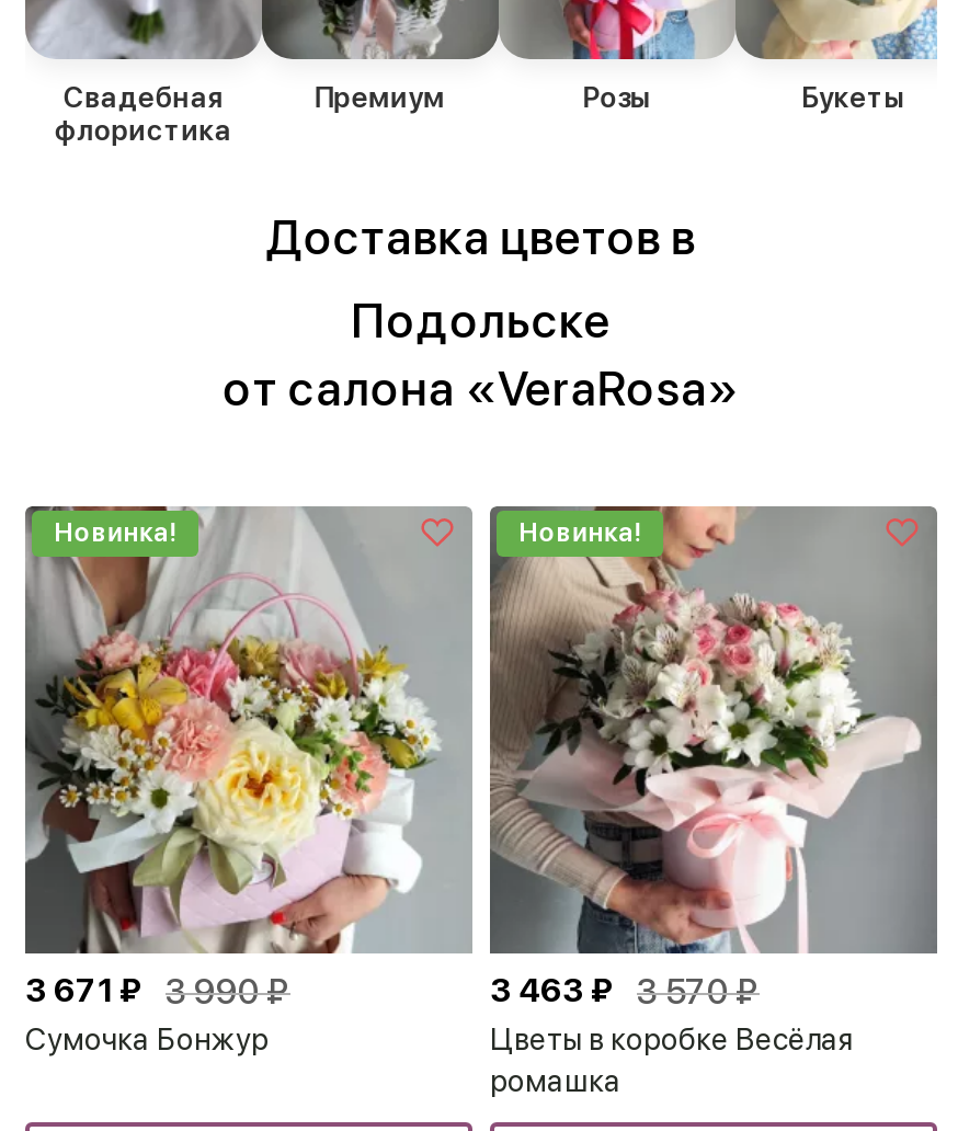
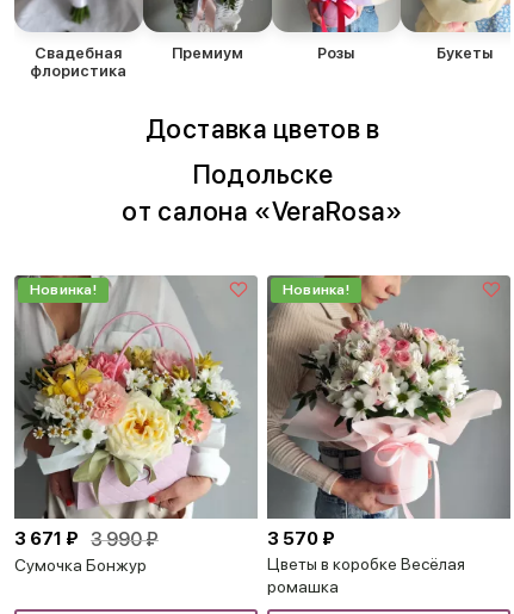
[490,971,760,1012] 3 463 ₽ 3 570 ₽ -> [267,528,335,549] 3 570 ₽

